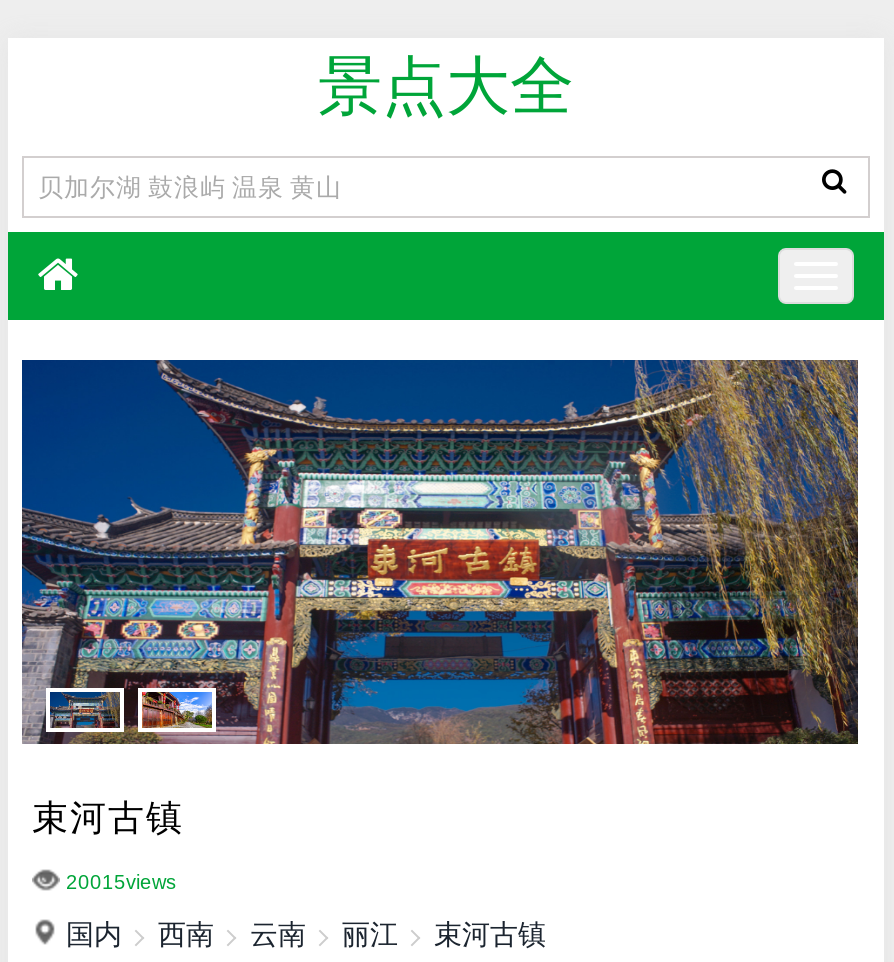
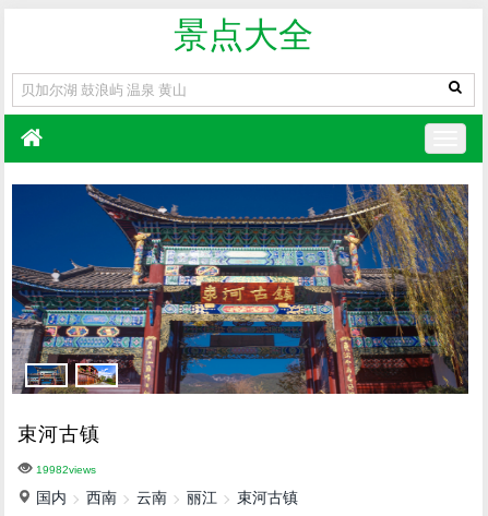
[66,872,176,894] 20015views -> [36,463,96,475] 19982views

